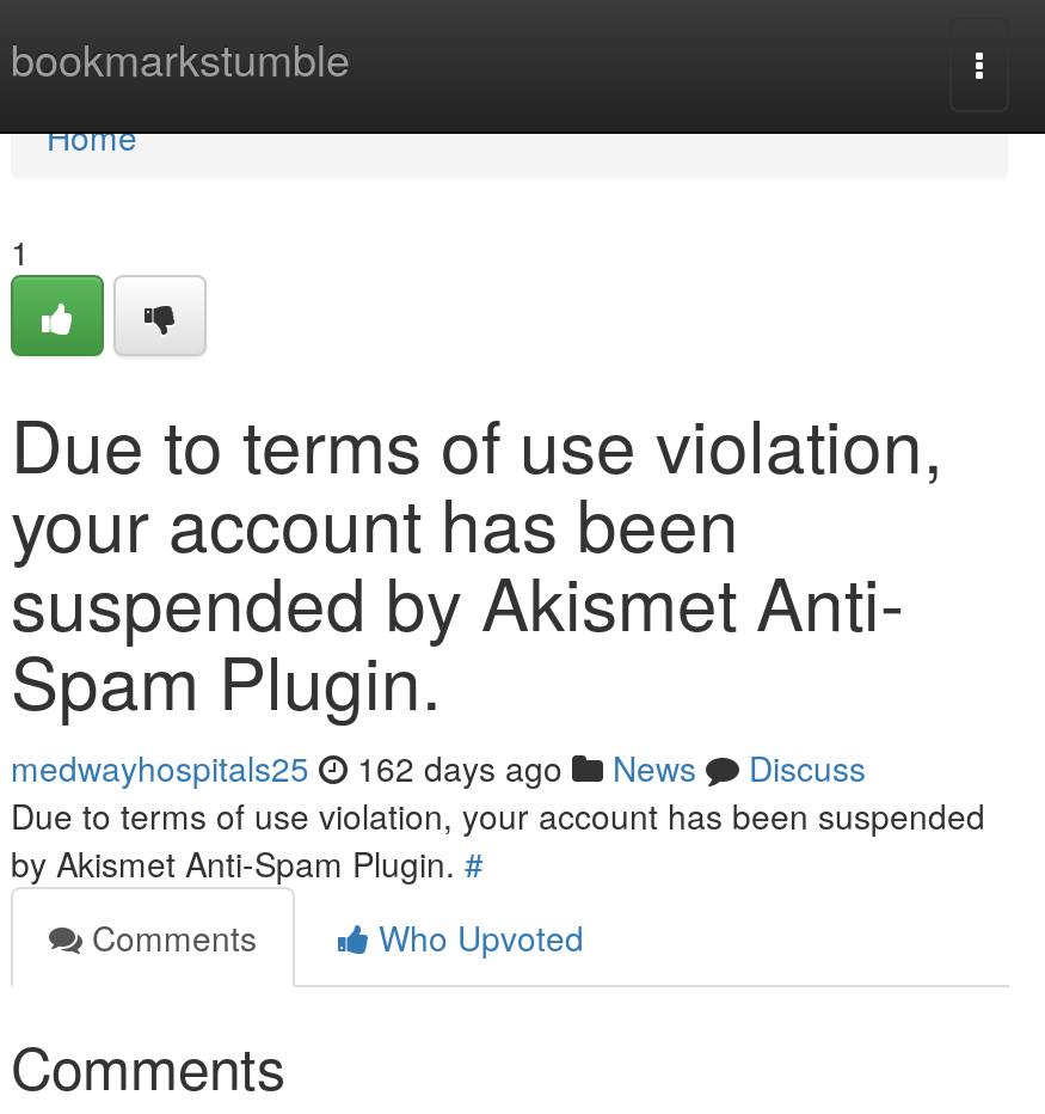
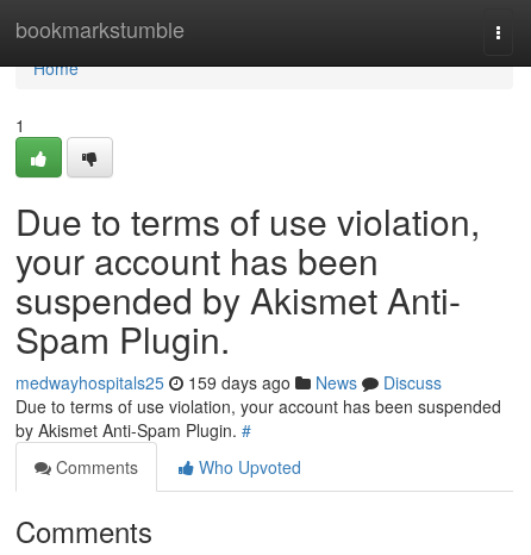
[11,743,866,791] medwayhospitals25 162 days ago News Discuss -> [15,370,442,394] medwayhospitals25 159 days ago News Discuss

